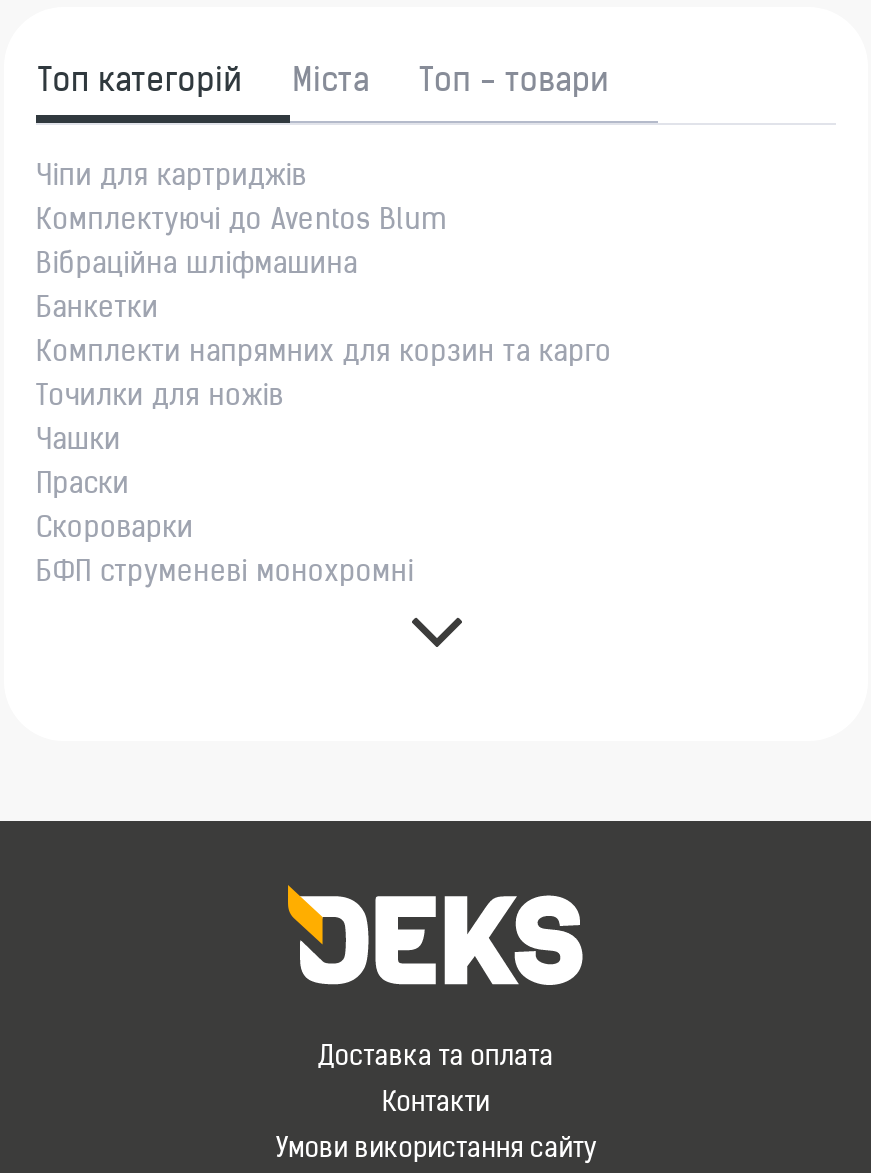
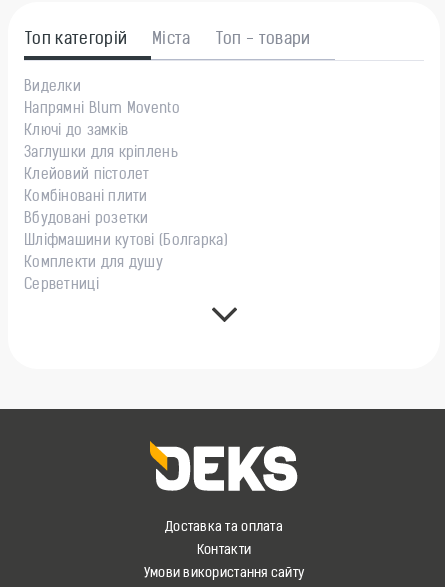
[36,163,307,193] Чіпи для картриджів -> [24,80,81,95] Виделки
[36,207,448,237] Комплектуючі до Aventos Blum -> [24,102,180,117] Напрямні Blum Movento
[36,251,358,281] Вібраційна шліфмашина -> [24,124,128,139] Ключі до замків
[36,295,158,325] Банкетки -> [24,146,178,161] Заглушки для кріплень
[36,339,612,369] Комплекти напрямних для корзин та карго -> [24,168,150,183] Клейовий пістолет
[36,383,284,413] Точилки для ножів -> [24,190,148,205] Комбіновані плити
[36,427,121,457] Чашки -> [24,212,149,227] Вбудовані розетки
[36,471,129,501] Праски -> [24,234,228,249] Шліфмашини кутові (Болгарка)
[36,515,194,545] Скороварки -> [24,256,163,271] Комплекти для душу
[36,559,414,589] БФП струменеві монохромні -> [24,278,99,293] Серветниці

